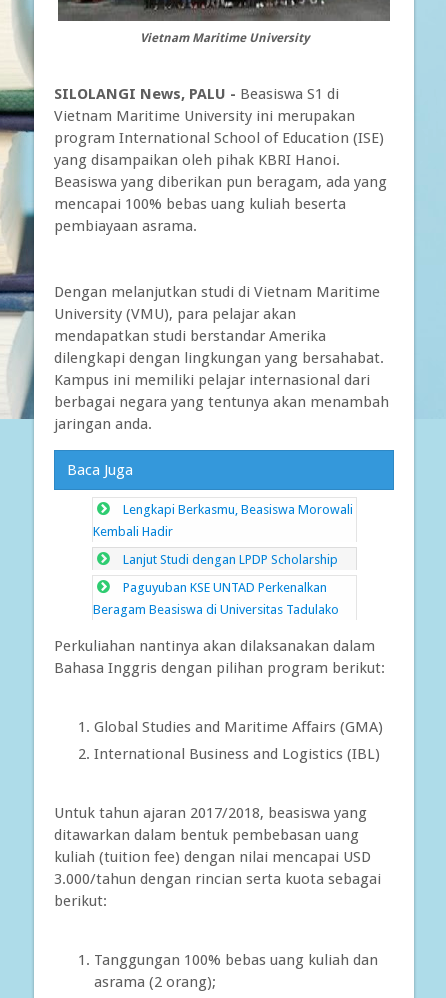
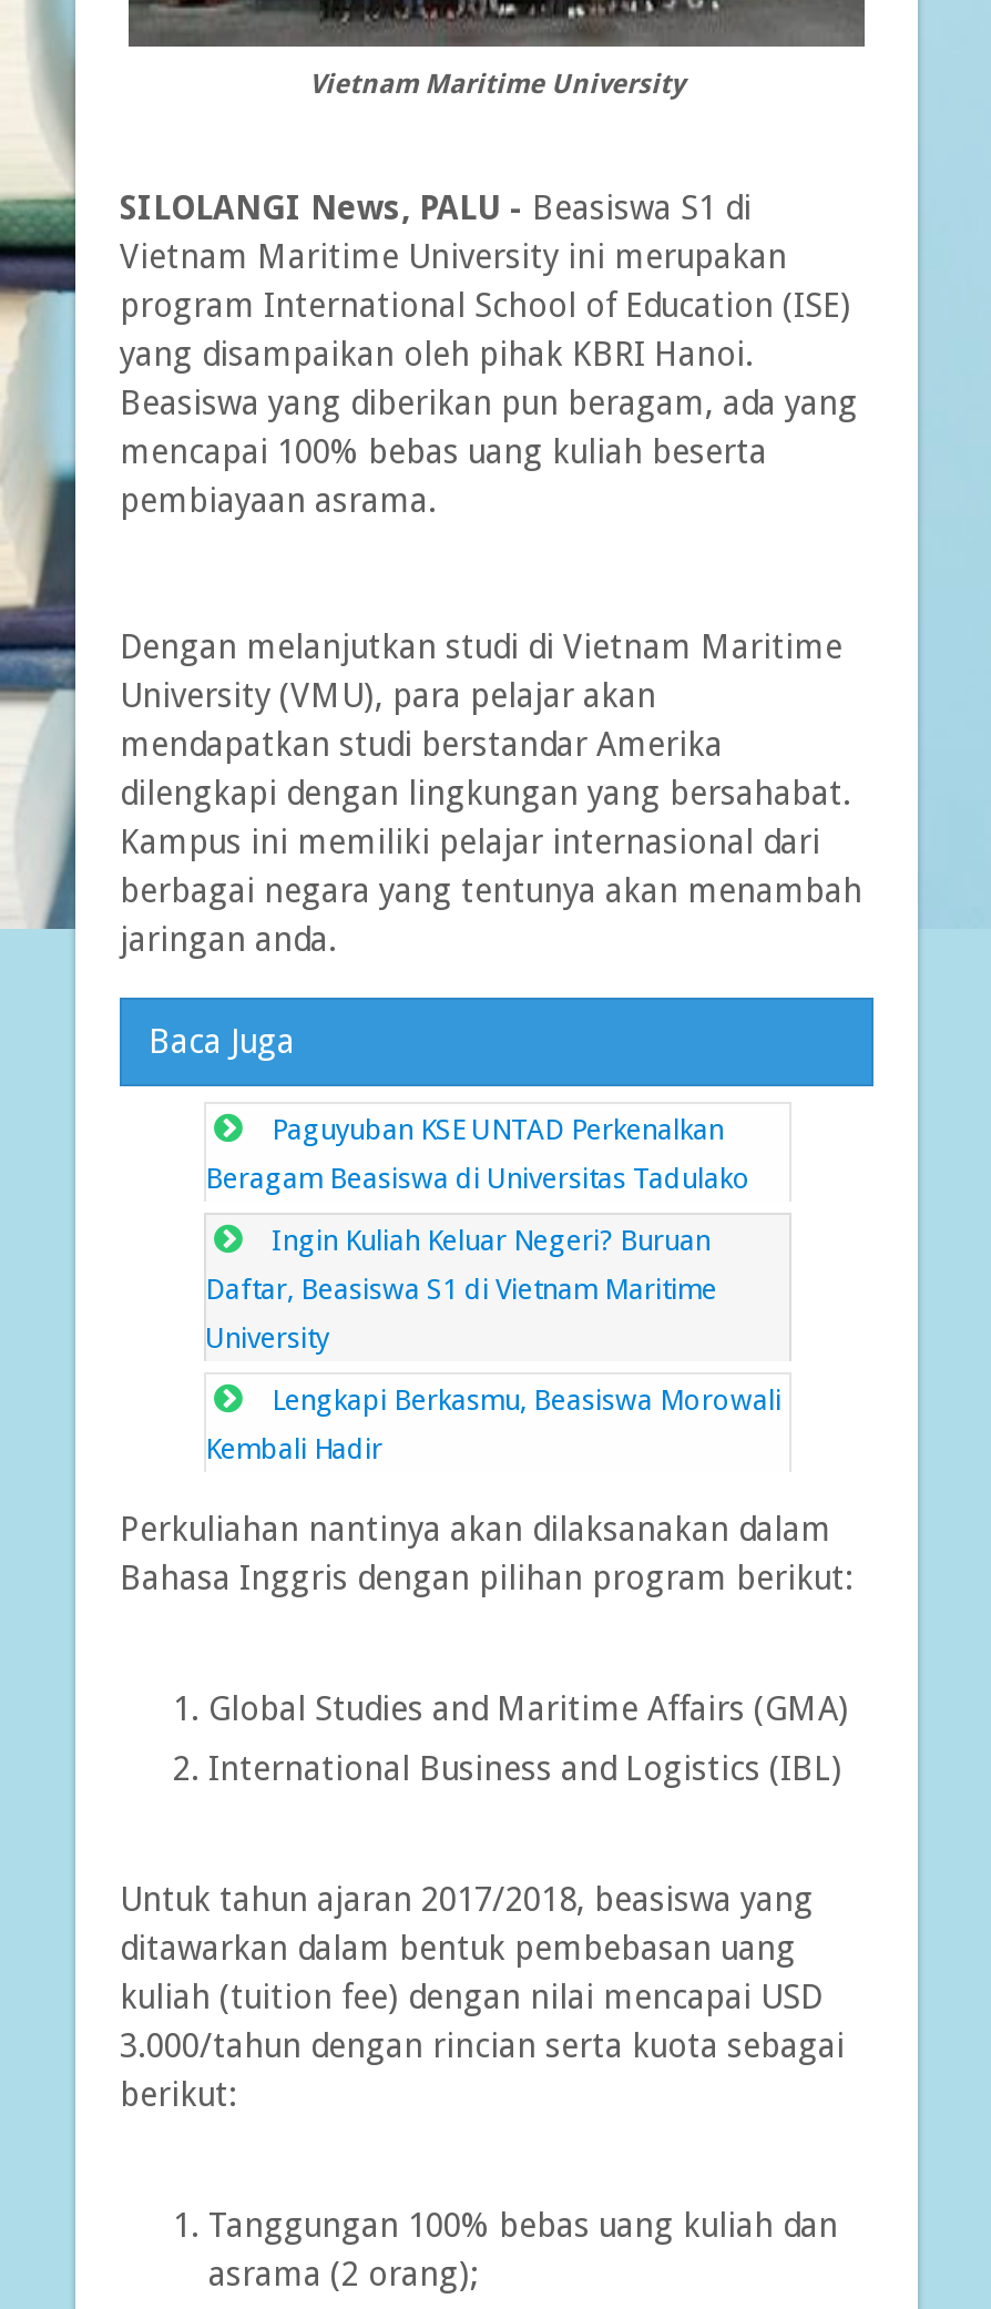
none -> [205,1224,717,1355] Ingin Kuliah Keluar Negeri? Buruan | Daftar, Beasiswa S1 di Vietnam Maritime | University
moved [92,502,352,539] -> [205,1383,781,1465]: Lengkapi Berkasmu, Beasiswa Morowali | Kembali Hadir
[122,552,337,567] Lanjut Studi dengan LPDP Scholarship -> none
moved [92,580,338,617] -> [205,1113,750,1195]: Paguyuban KSE UNTAD Perkenalkan | Beragam Beasiswa di Universitas Tadulako

